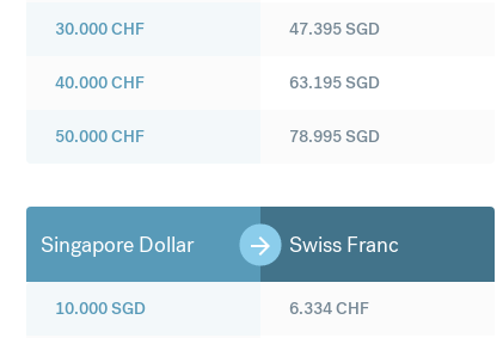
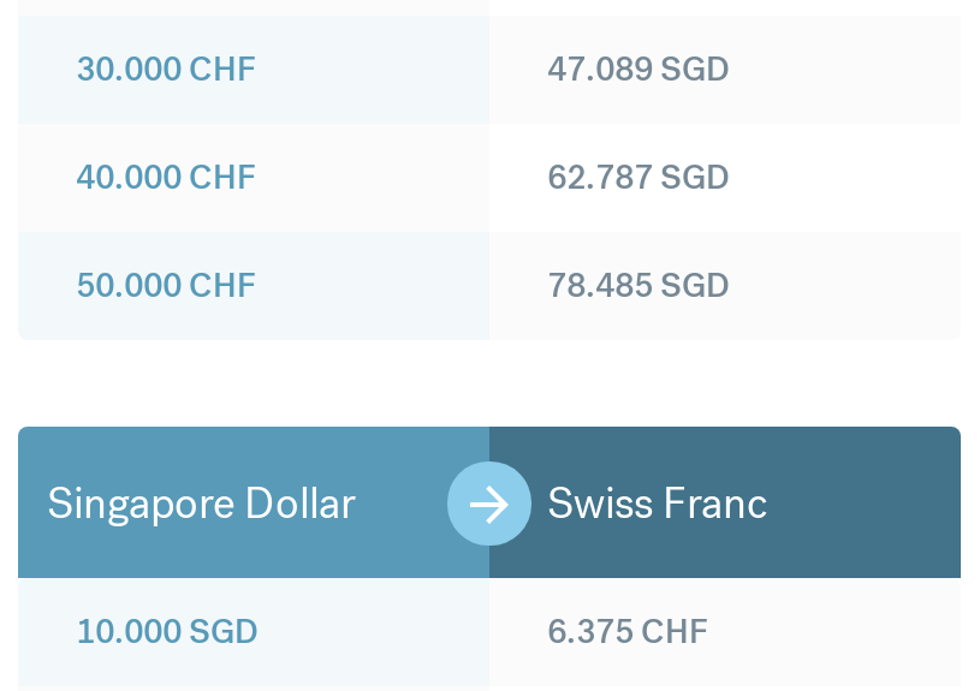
[289,18,380,40] 47.395 SGD -> [547,47,730,91] 47.089 SGD
[289,72,380,93] 63.195 SGD -> [547,156,730,199] 62.787 SGD
[289,126,380,147] 78.995 SGD -> [547,264,730,307] 78.485 SGD
[289,298,369,319] 6.334 CHF -> [547,610,708,653] 6.375 CHF

